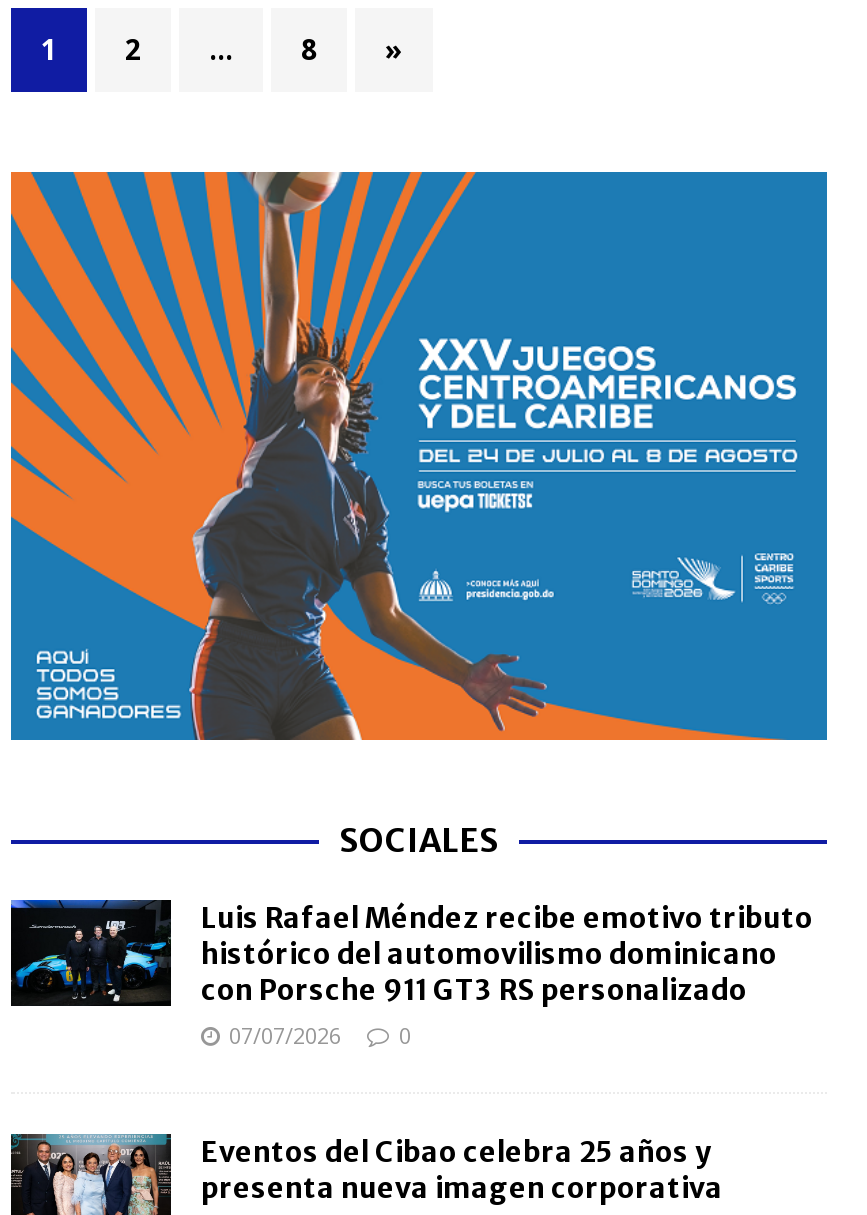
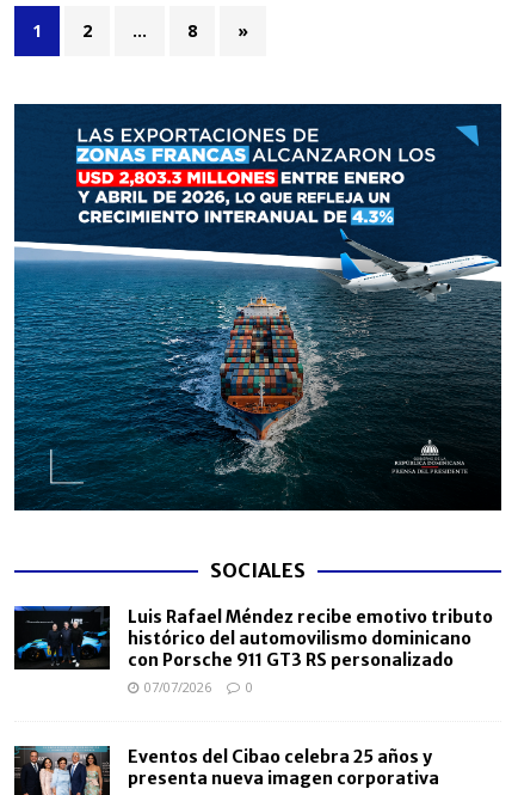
[9,170,829,742] [image] -> [13,103,502,512] [image]

